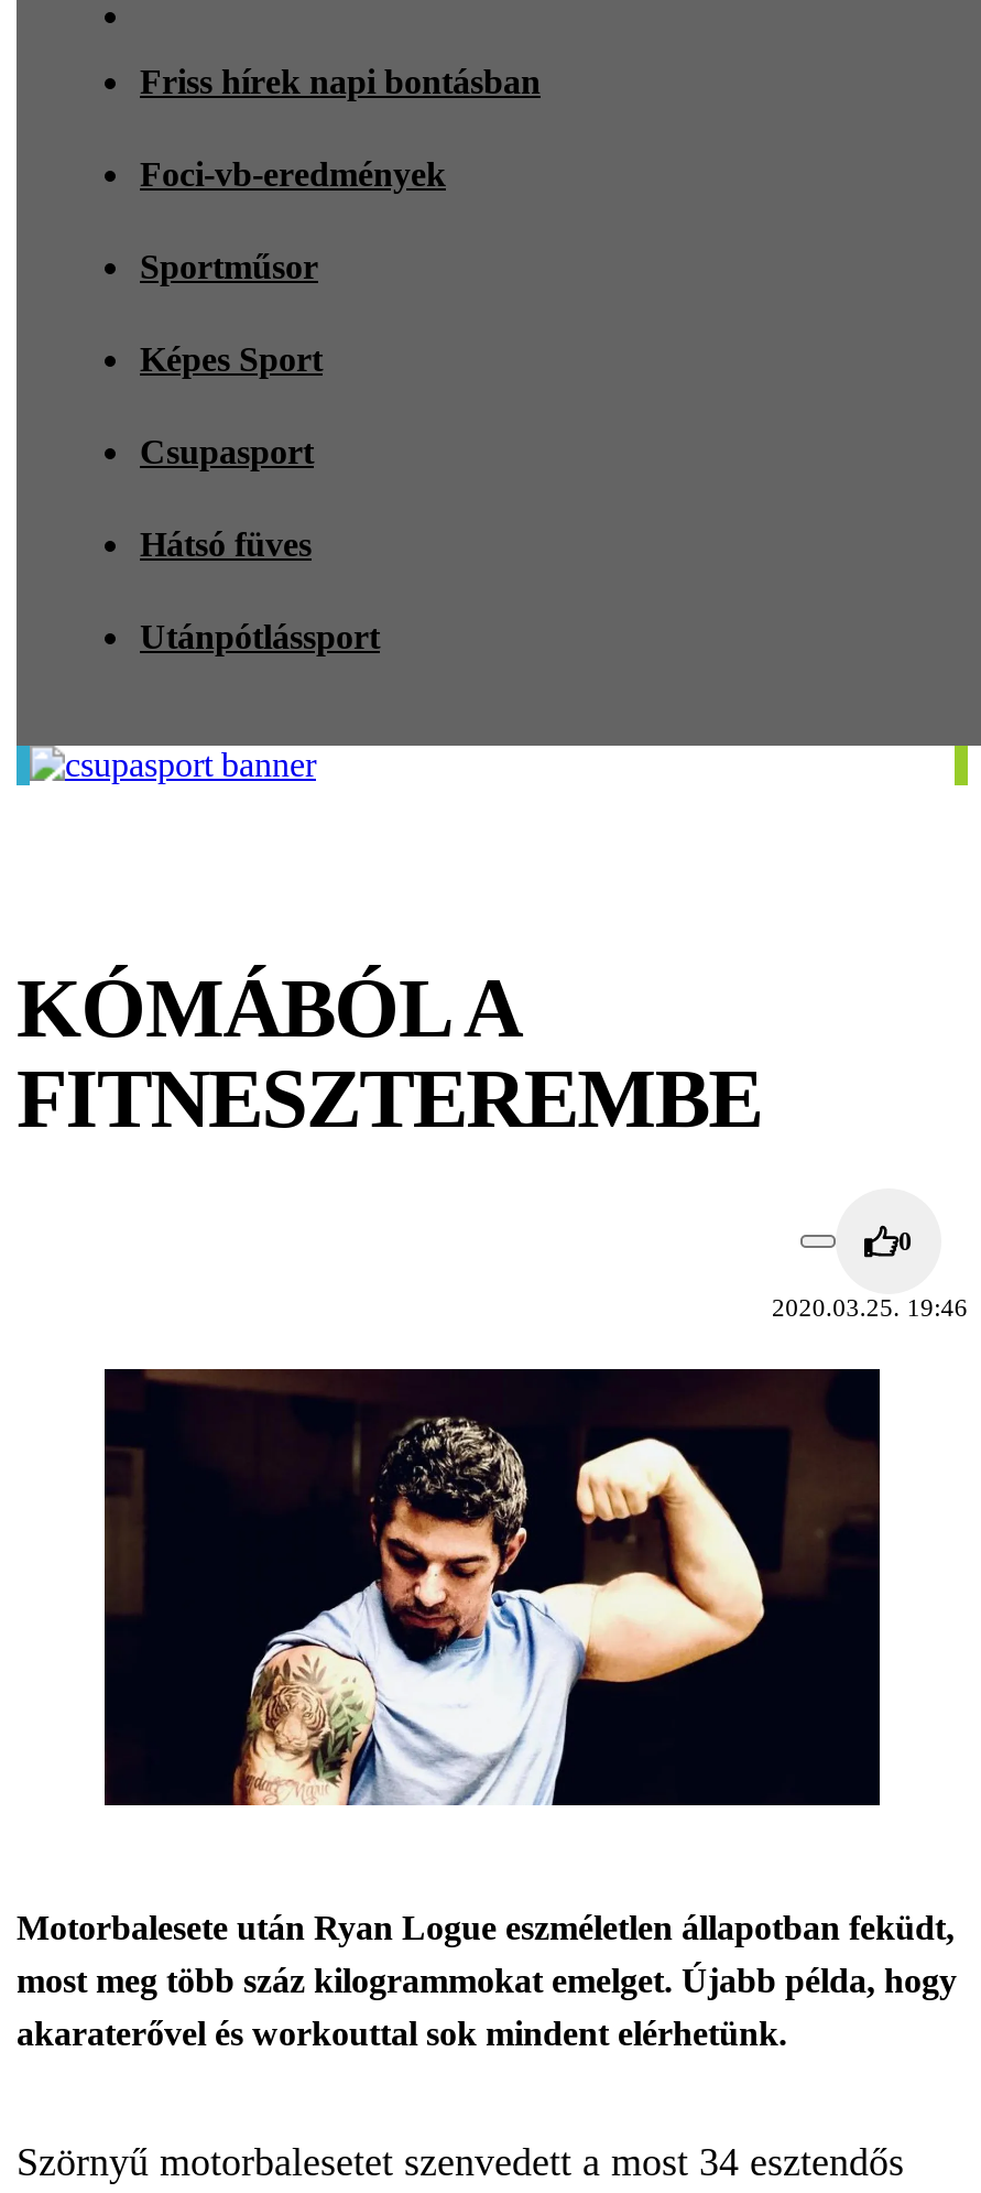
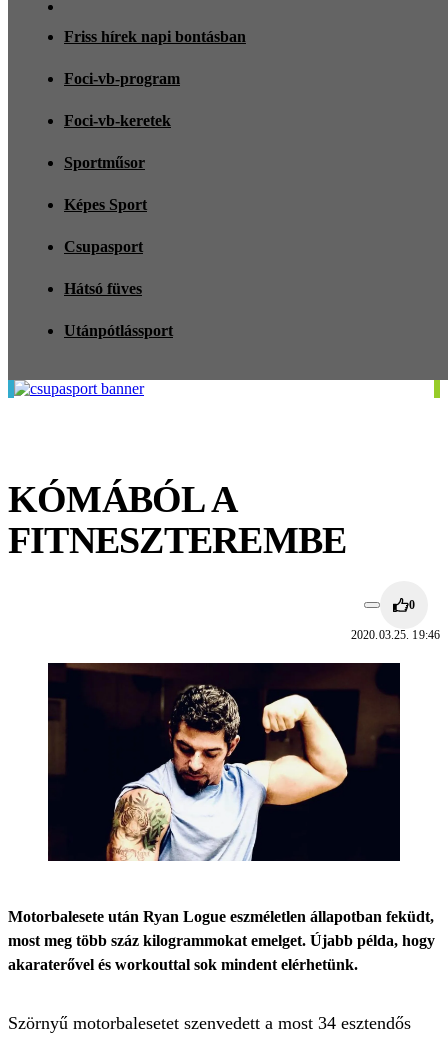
[140,155,446,193] Foci-vb-eredmények -> [64,70,180,129] Foci-vb-program | Foci-vb-keretek

